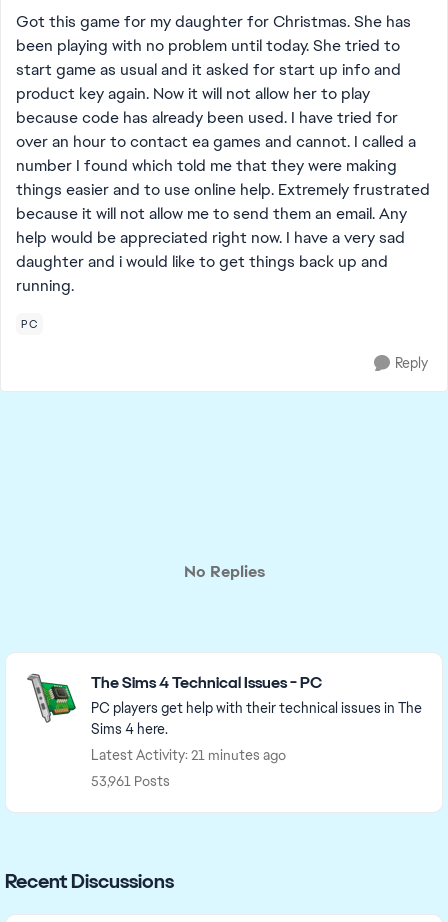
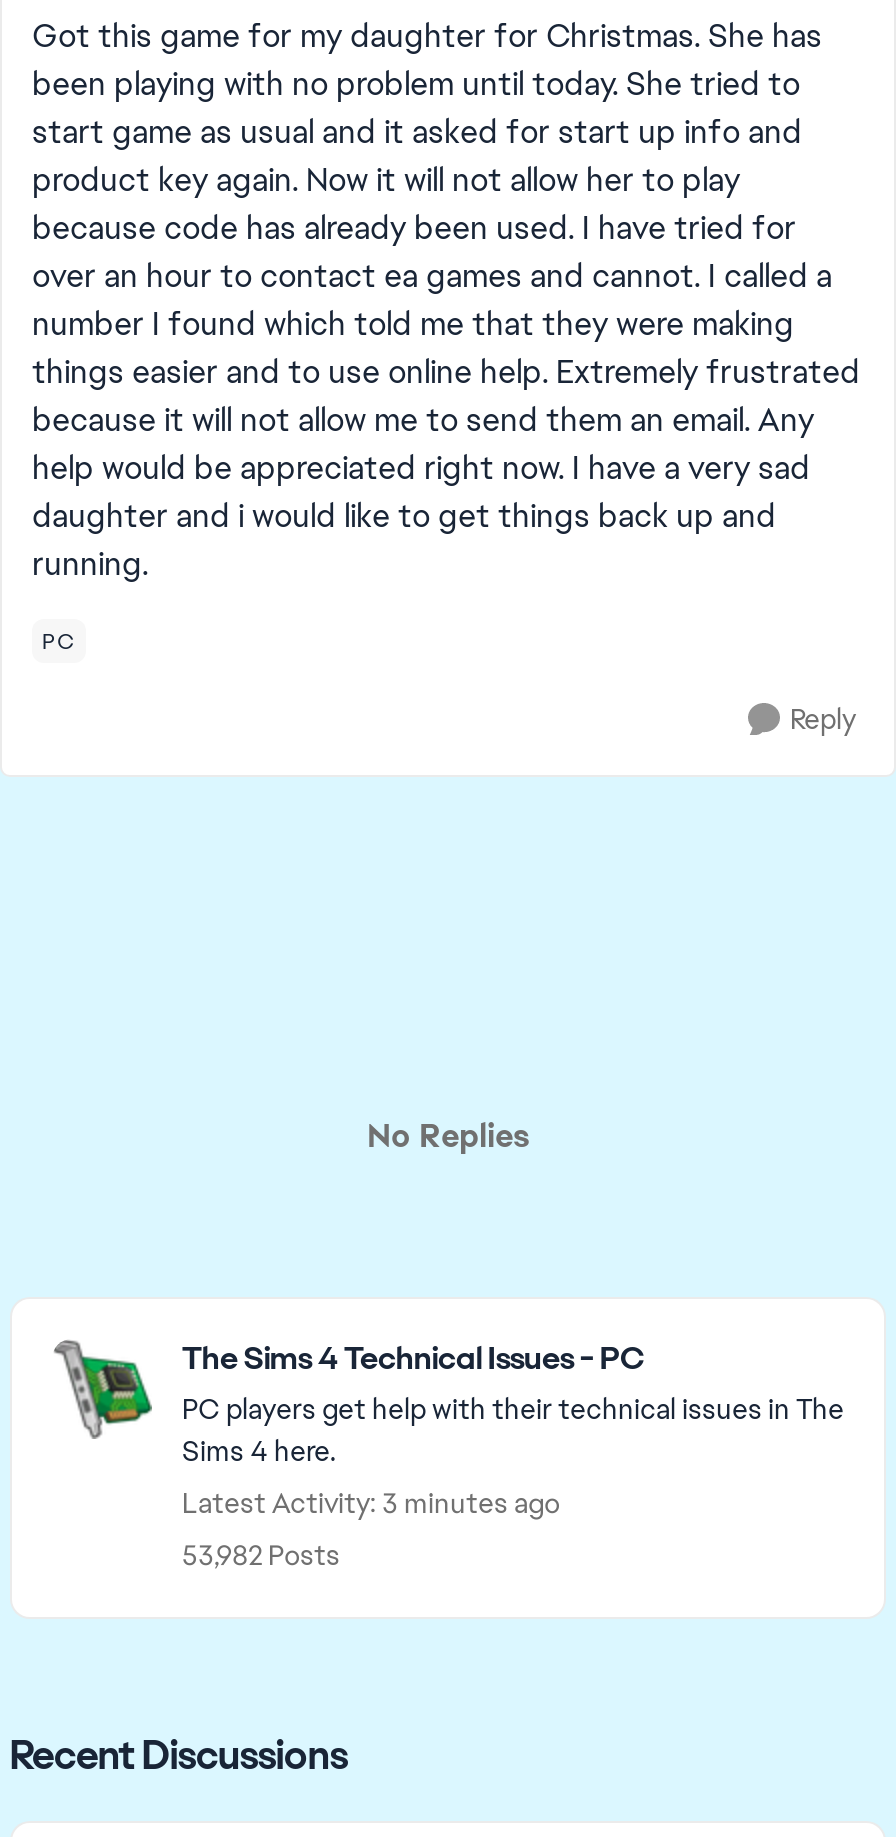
[91,746,286,764] Latest Activity: 21 minutes ago -> [182,1485,560,1521] Latest Activity: 3 minutes ago
[91,772,170,790] 53,961 Posts -> [182,1537,340,1573] 53,982 Posts

